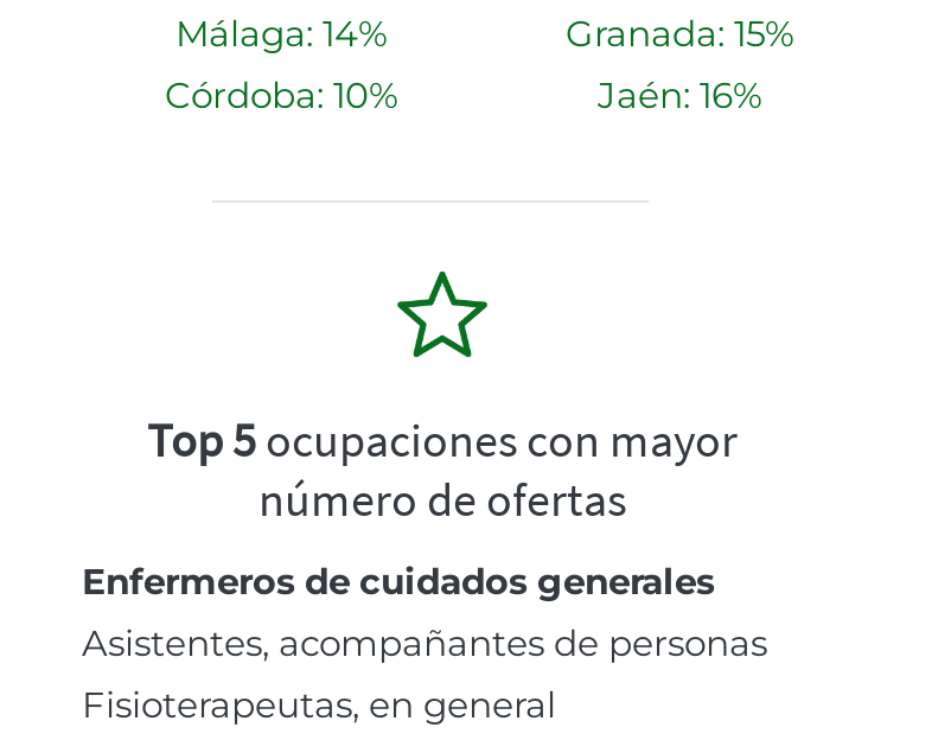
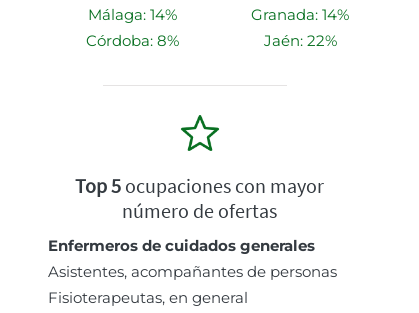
[566,11,793,56] Granada: 15% -> [251,5,349,24] Granada: 14%
[165,73,397,118] Córdoba: 10% -> [85,31,178,50] Córdoba: 8%
[598,73,761,118] Jaén: 16% -> [263,31,336,50] Jaén: 22%

